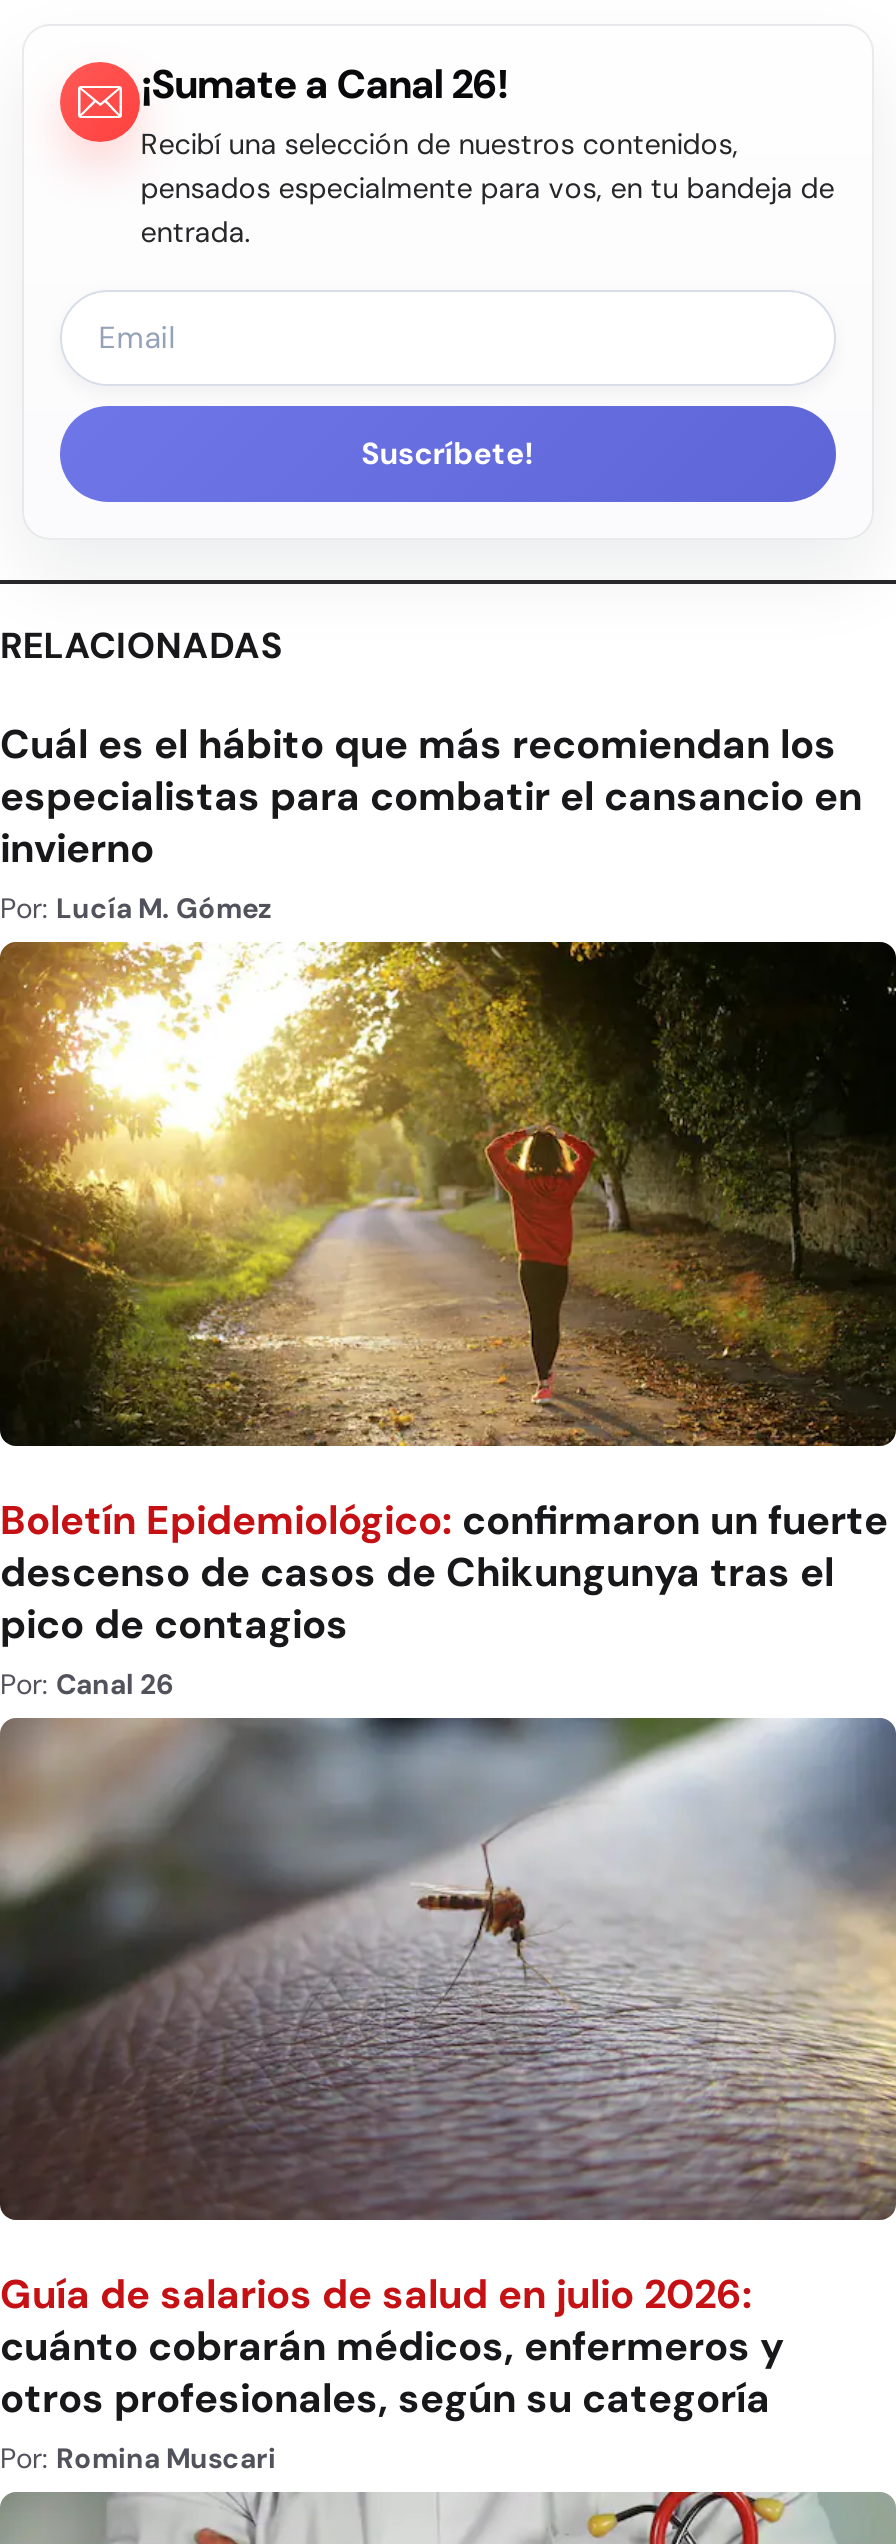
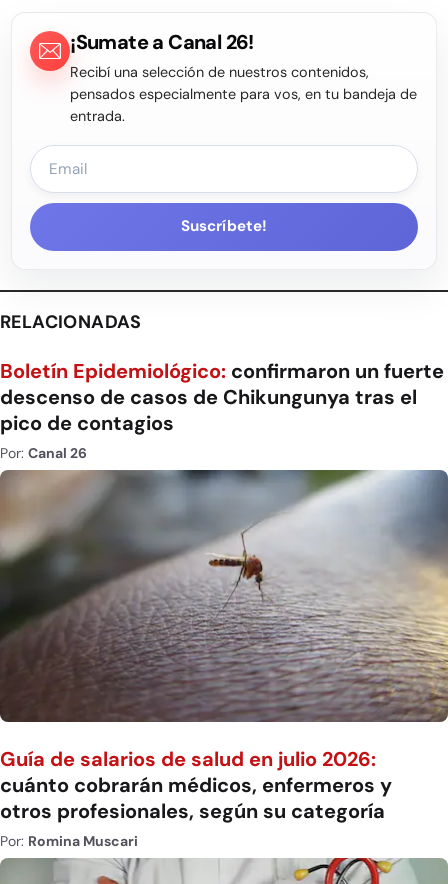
[0,718,862,926] Cuál es el hábito que más recomiendan los | especialistas para combatir el cansancio en | invierno | Por: Lucía M. Gómez -> none
[6,941,890,1449] [image] -> none

